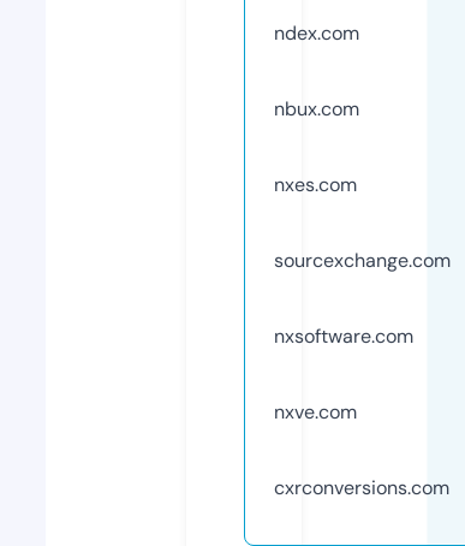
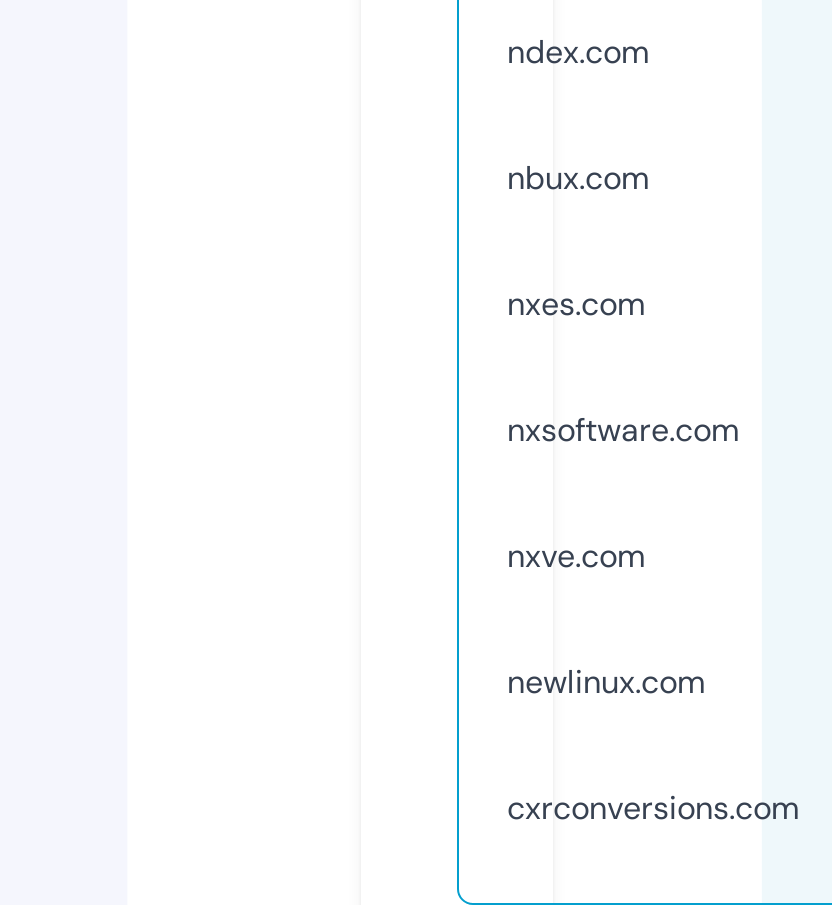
[274,248,451,273] sourcexchange.com -> none
moved [274,323,413,424] -> [507,409,739,577]: nxsoftware.com | nxve.com
none -> [507,661,705,703] newlinux.com

